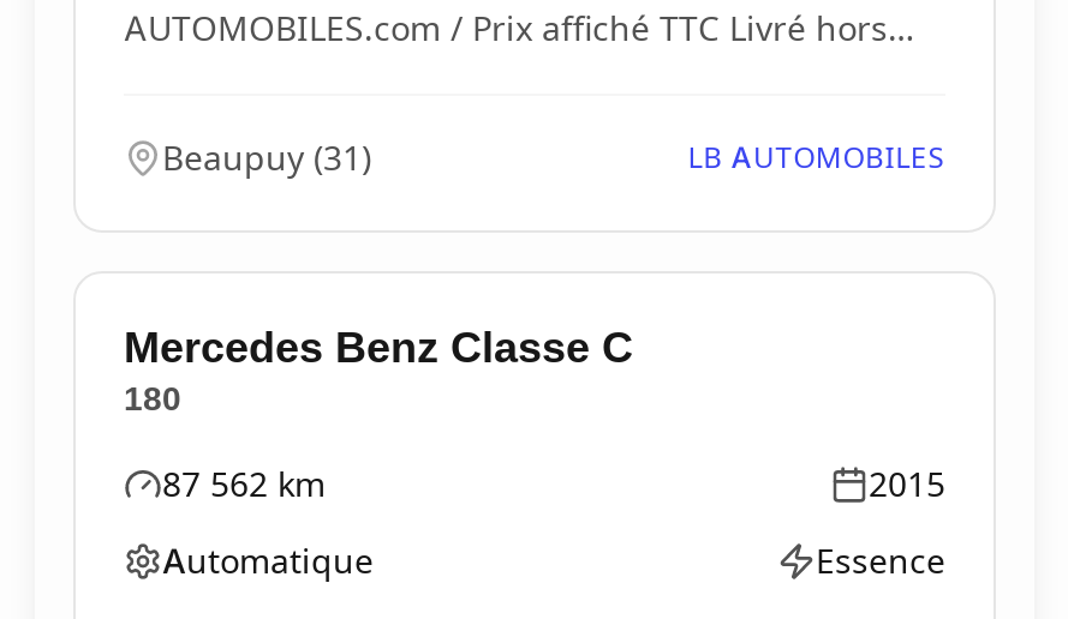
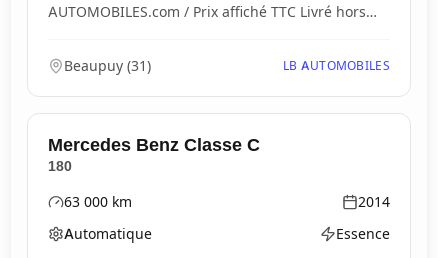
[162,463,326,504] 87 562 km -> [64,193,132,210] 63 000 km
[869,463,945,504] 2015 -> [358,193,390,210] 2014

